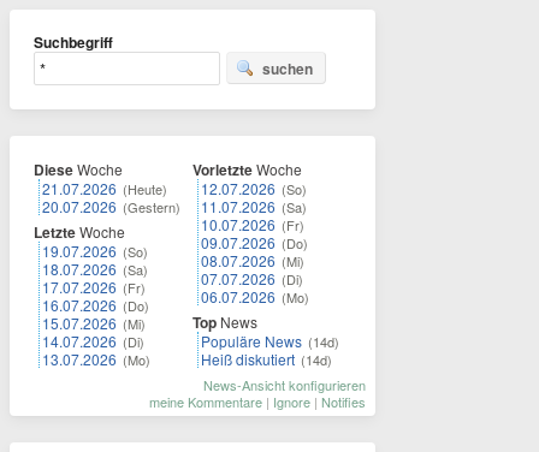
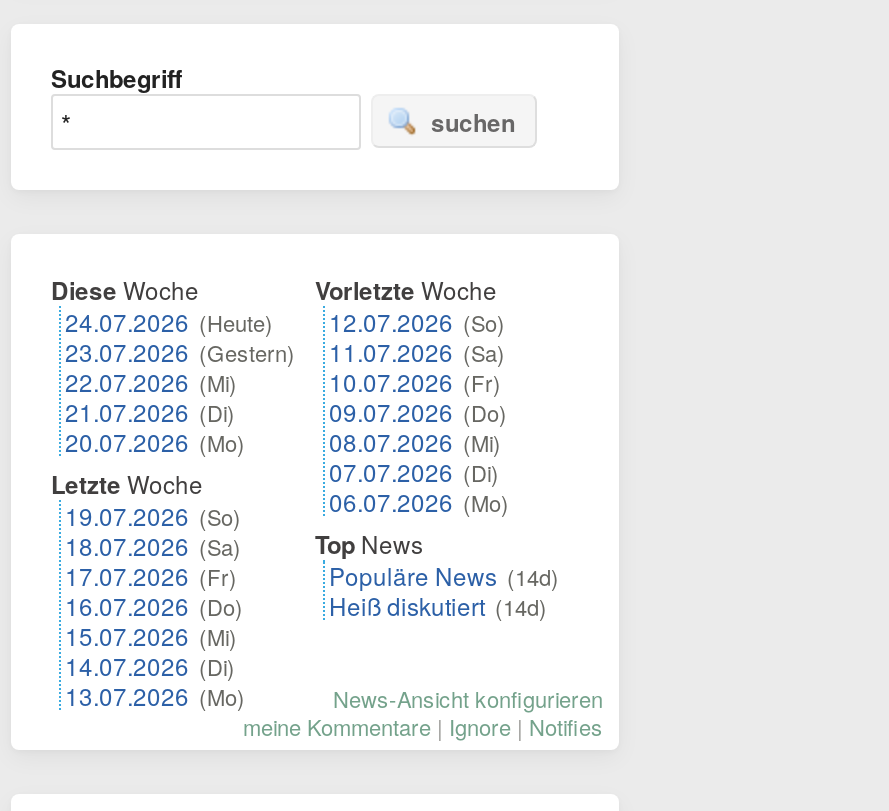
[42,178,180,216] 21.07.2026 (Heute) | 20.07.2026 (Gestern) -> [65,304,295,458] 24.07.2026 (Heute) | 23.07.2026 (Gestern) | 22.07.2026 (Mi) | 21.07.2026 (Di) | 20.07.2026 (Mo)
moved [34,221,150,369] -> [51,466,245,712]: Letzte Woche | 19.07.2026 (So) | 18.07.2026 (Sa) | 17.07.2026 (Fr) | 16.07.2026 (Do) | 15.07.2026 (Mi) | 14.07.2026 (Di) | 13.07.2026 (Mo)

